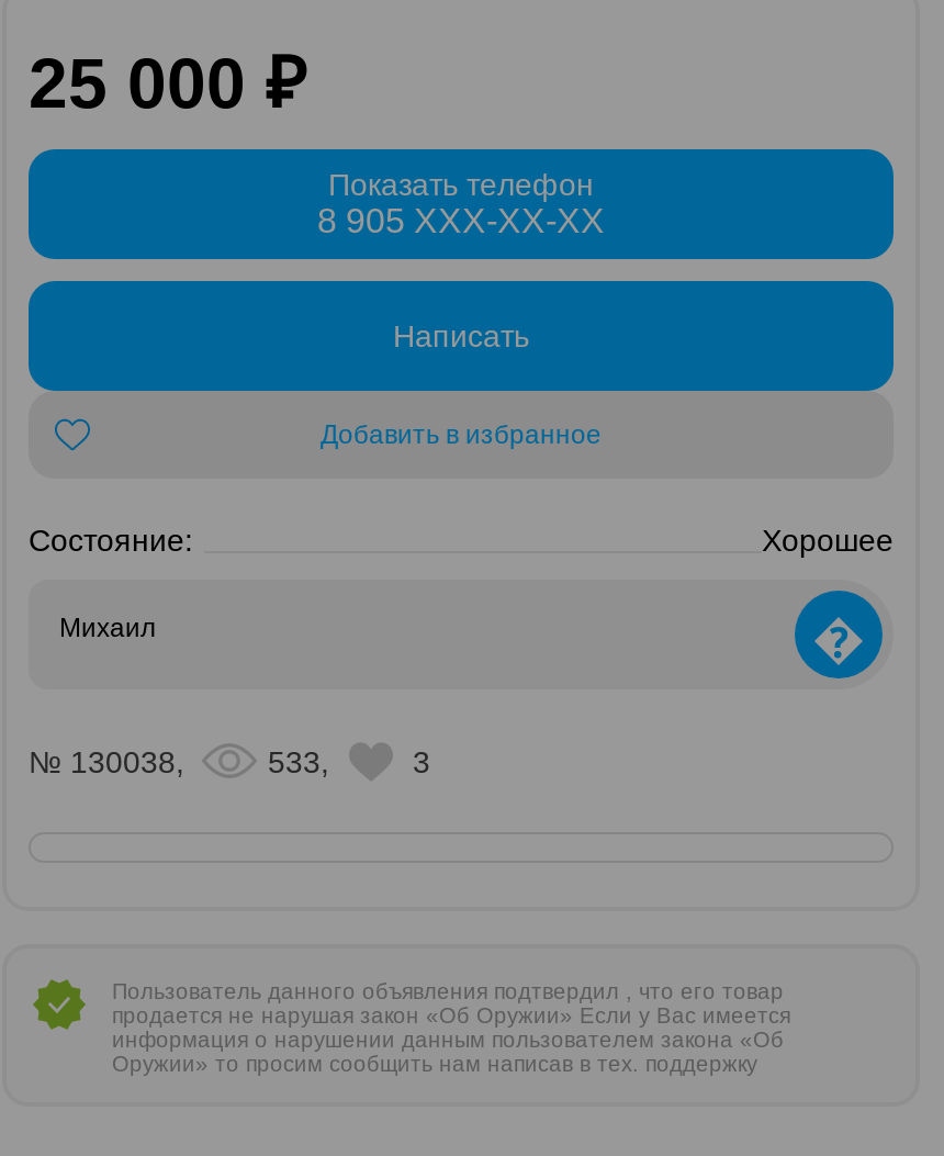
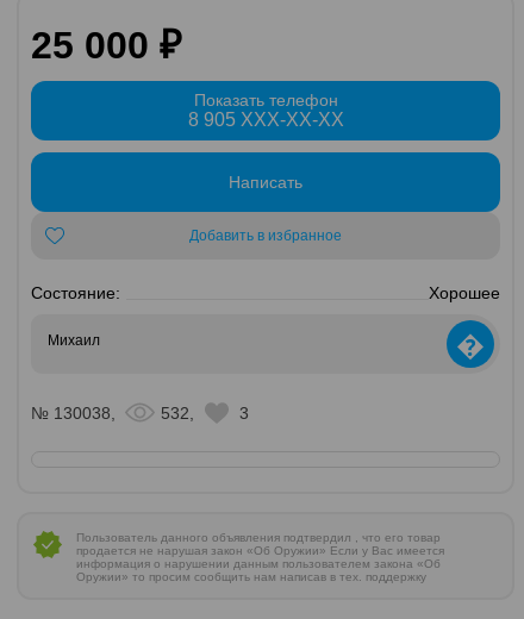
[268,743,329,778] 533, -> [161,403,194,422] 532,

